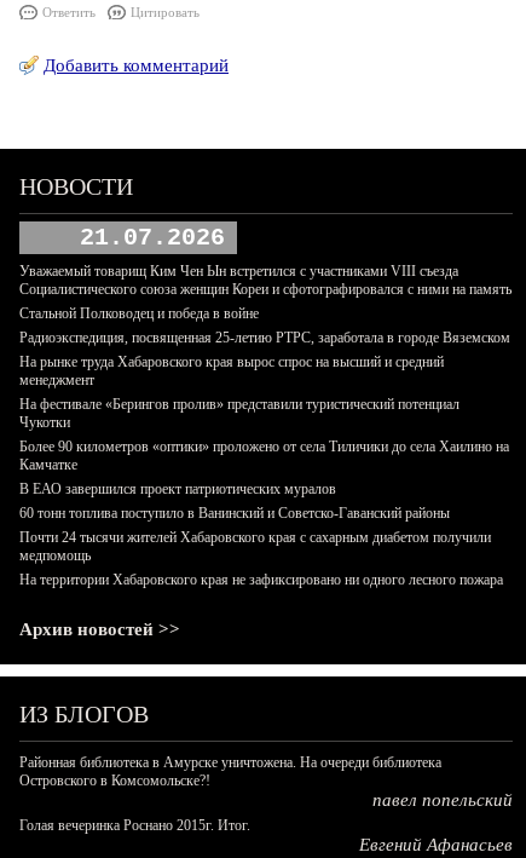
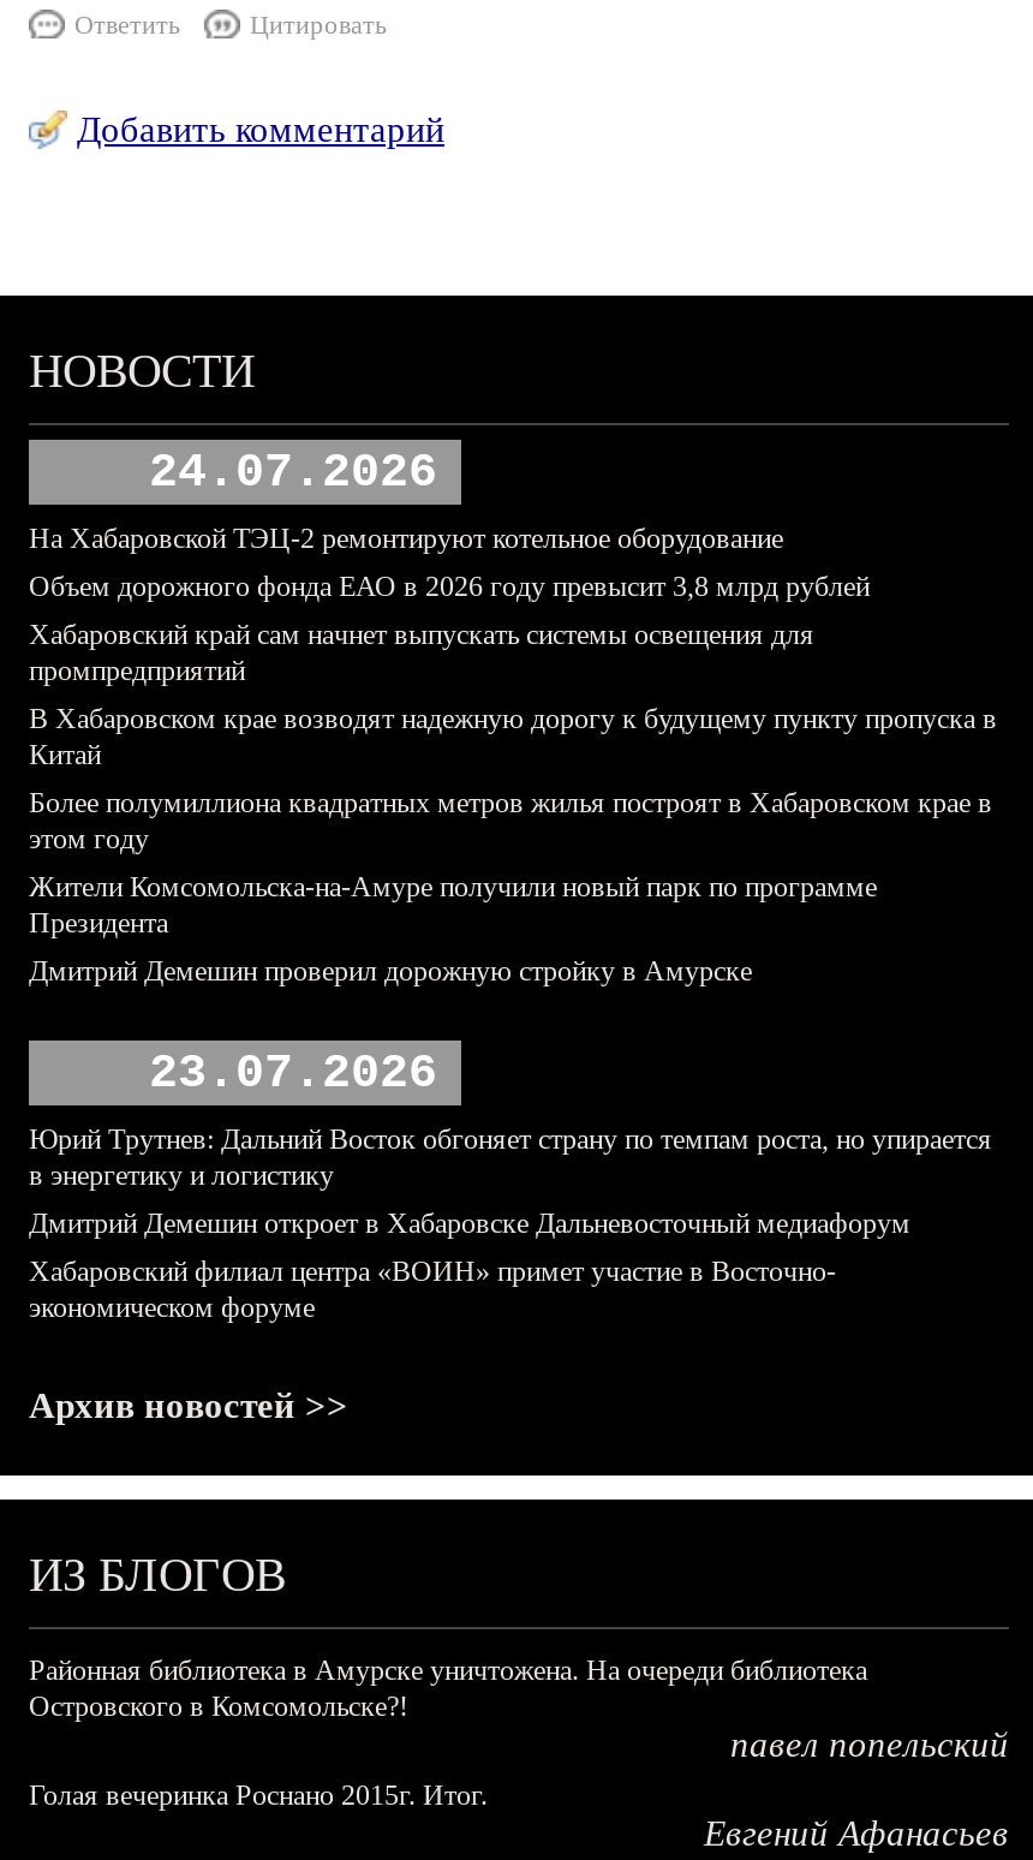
[19,224,511,588] 21.07.2026 | Уважаемый товарищ Ким Чен Ын встретился с участниками VIII съезда | Социалистического союза женщин Кореи и сфотографировался с ними на память | Стальной Полководец и победа в войне | Радиоэкспедиция, посвященная 25-летию РТРС, заработала в городе Вяземском | На рынке труда Хабаровского края вырос спрос на высший и средний | менеджмент | На фестивале «Берингов пролив» представили туристический потенциал | Чукотки | Более 90 километров «оптики» проложено от села Тиличики до села Хаилино на | Камчатке | В ЕАО завершился проект патриотических муралов | 60 тонн топлива поступило в Ванинский и Советско-Гаванский районы | Почти 24 тысячи жителей Хабаровского края с сахарным диабетом получили | медпомощь | На территории Хабаровского края не зафиксировано ни одного лесного пожара -> [29,445,997,1324] 24.07.2026 | На Хабаровской ТЭЦ-2 ремонтируют котельное оборудование | Объем дорожного фонда ЕАО в 2026 году превысит 3,8 млрд рублей | Хабаровский край сам начнет выпускать системы освещения для | промпредприятий | В Хабаровском крае возводят надежную дорогу к будущему пункту пропуска в | Китай | Более полумиллиона квадратных метров жилья построят в Хабаровском крае в | этом году | Жители Комсомольска-на-Амуре получили новый парк по программе | Президента | Дмитрий Демешин проверил дорожную стройку в Амурске | 23.07.2026 | Юрий Трутнев: Дальний Восток обгоняет страну по темпам роста, но упирается | в энергетику и логистику | Дмитрий Демешин откроет в Хабаровске Дальневосточный медиафорум | Хабаровский филиал центра «ВОИН» примет участие в Восточно- | экономическом форуме

